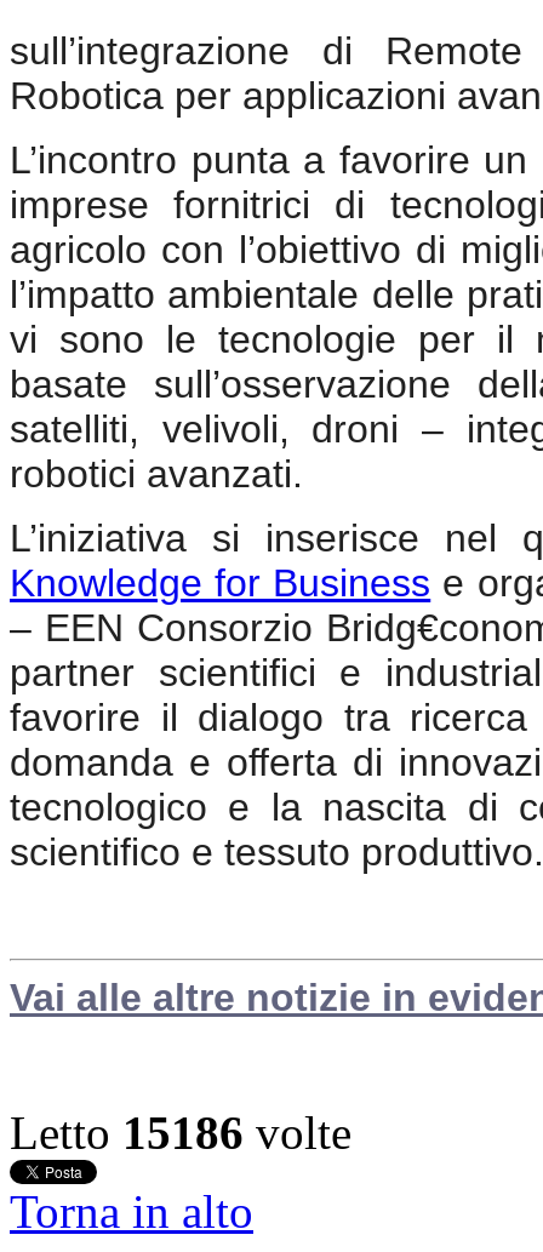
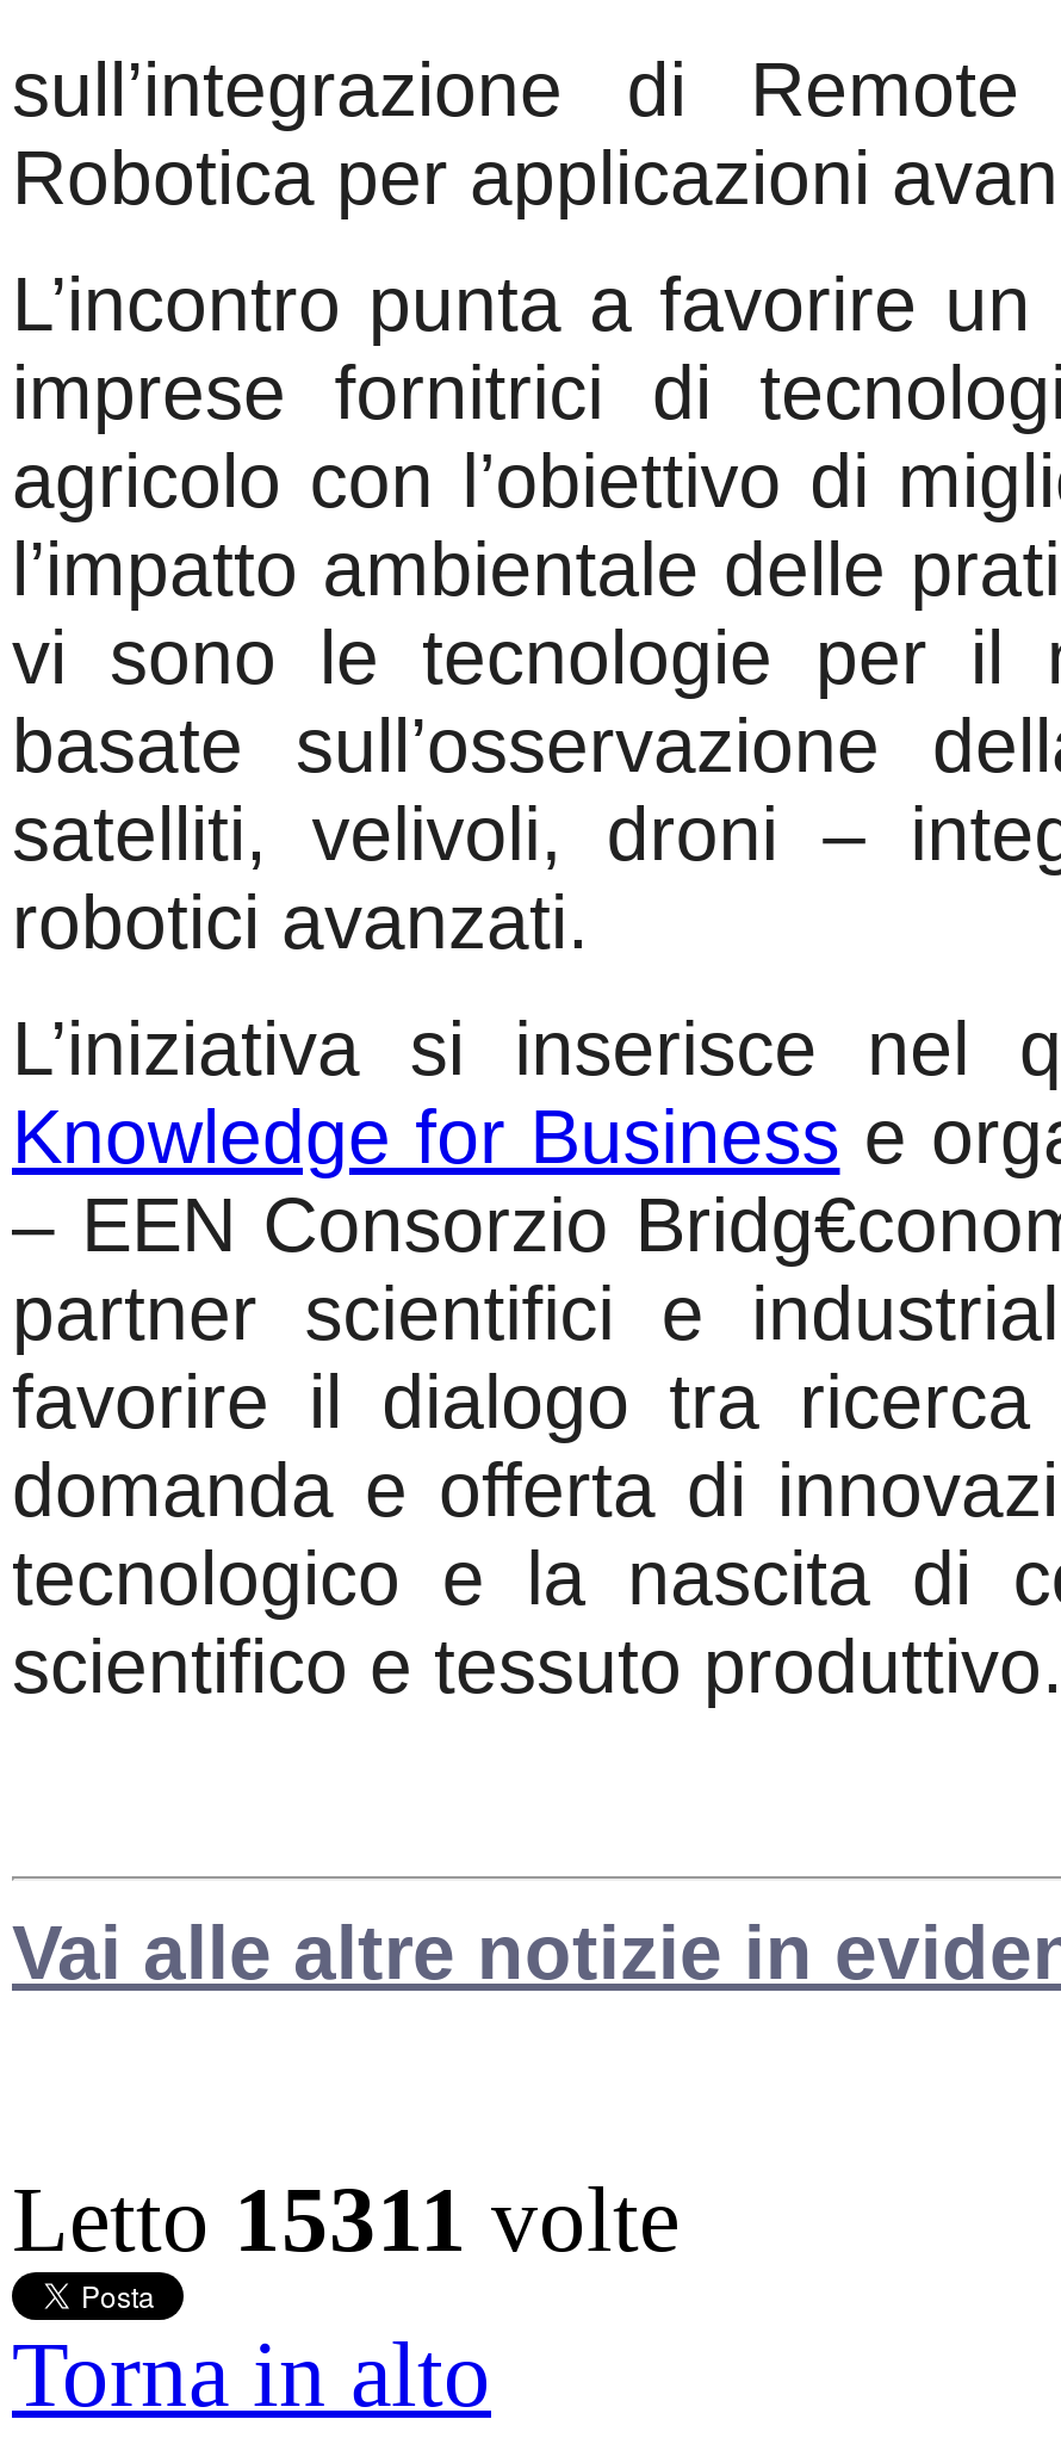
[10,1106,351,1158] Letto 15186 volte -> [12,2167,680,2269] Letto 15311 volte

